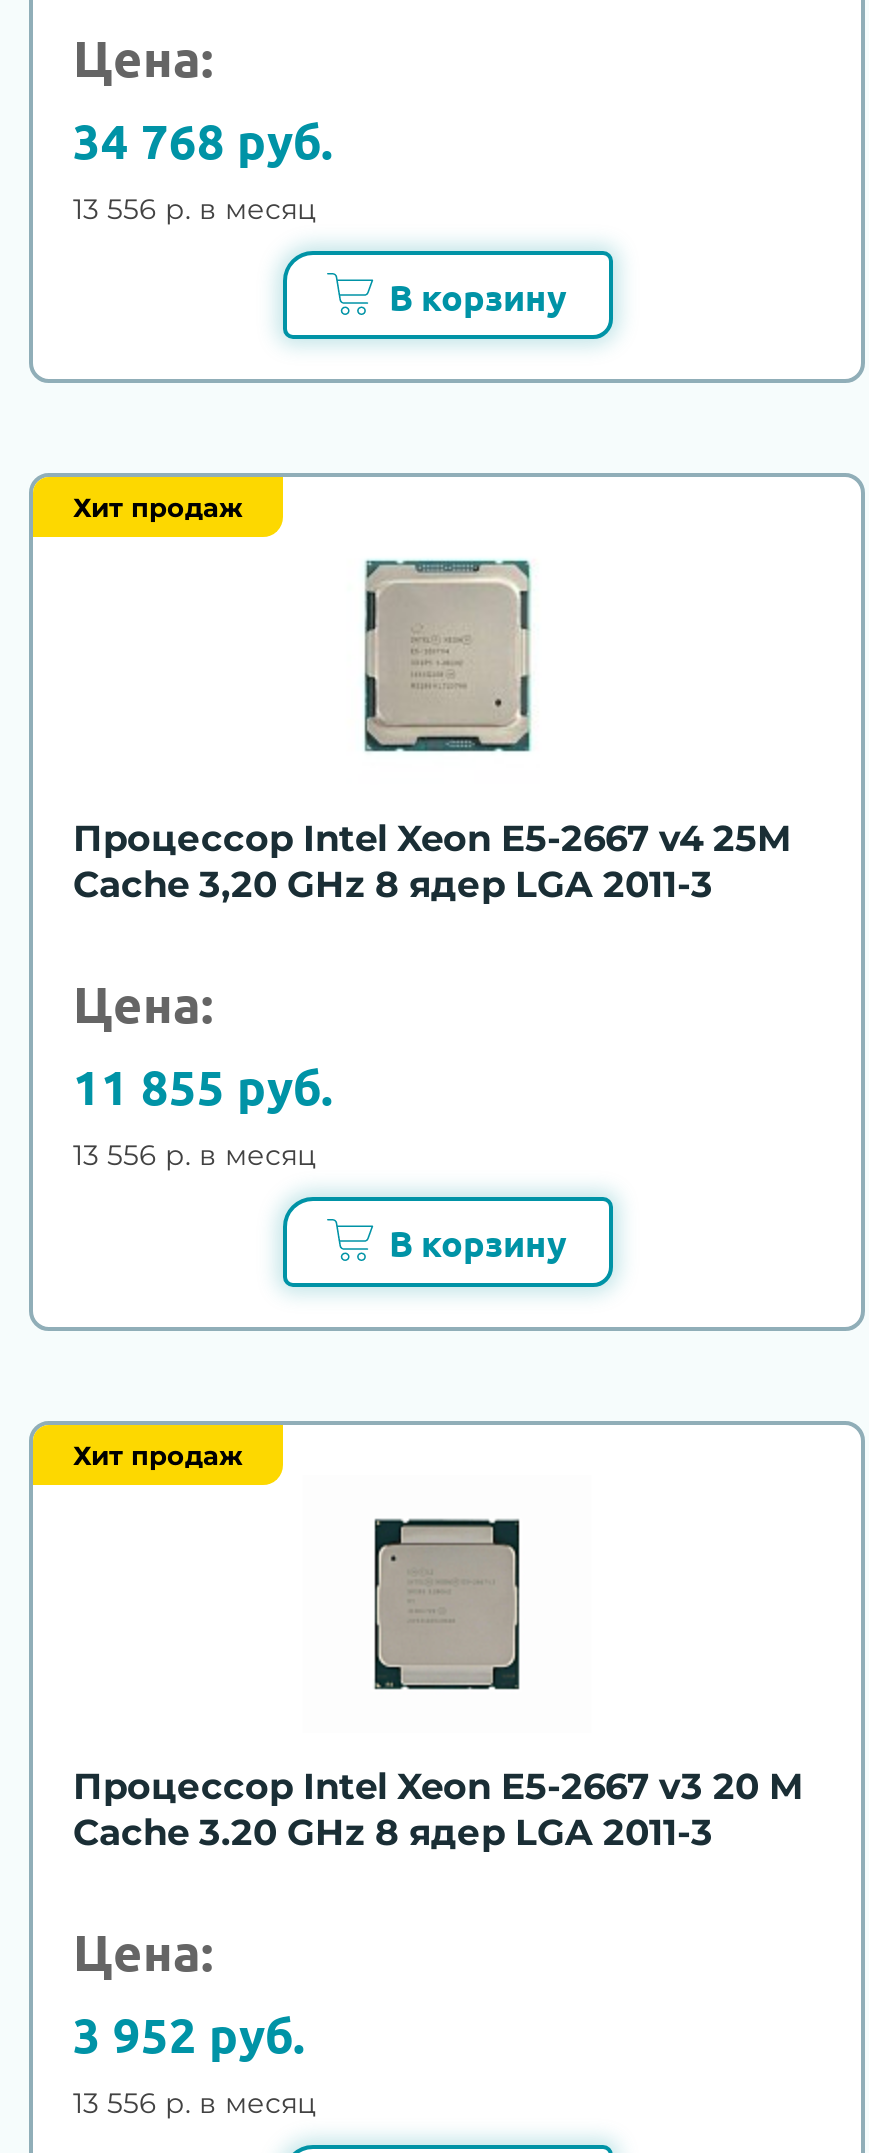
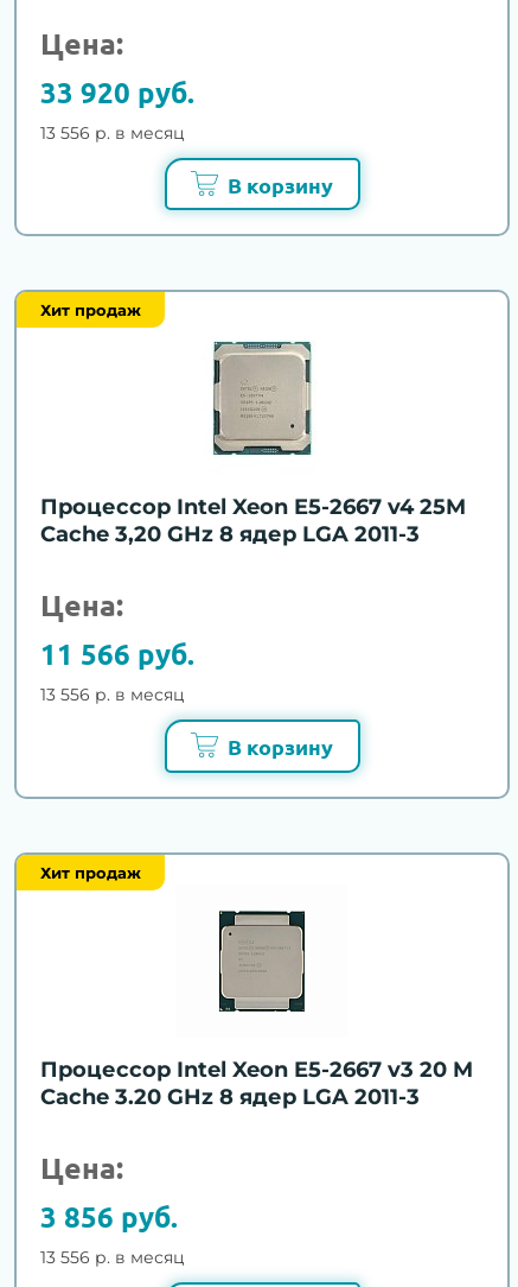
[73,109,333,171] 34 768 руб. -> [40,74,194,110] 33 920 руб.
[73,1056,333,1118] 11 855 руб. -> [40,636,194,672] 11 566 руб.
[73,2002,305,2064] 3 952 руб. -> [40,1197,178,1234] 3 856 руб.

